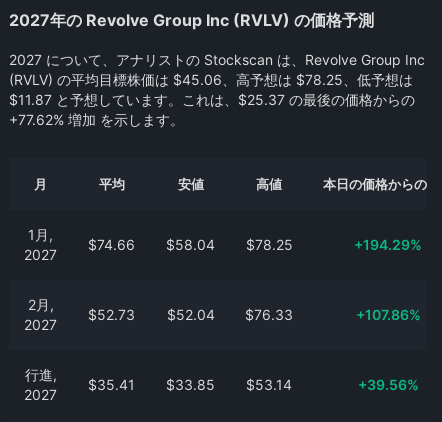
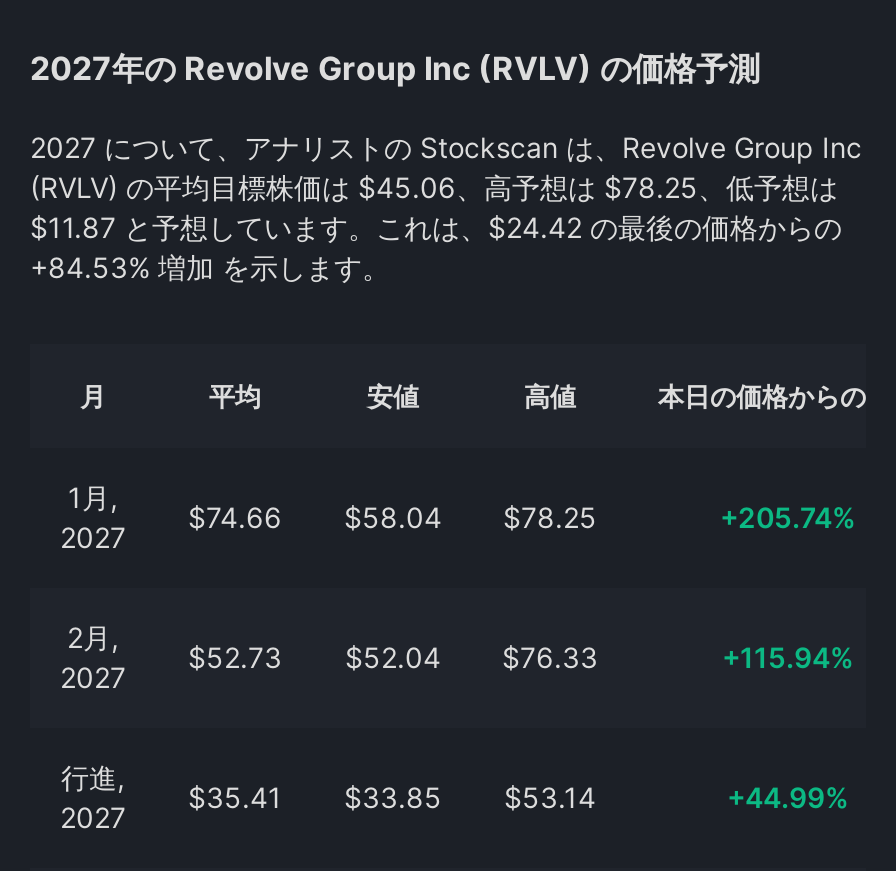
[9,90,415,107] $11.87 と予想しています。これは、$25.37 の最後の価格からの -> [30,209,842,243] $11.87 と予想しています。これは、$24.42 の最後の価格からの
[9,110,184,127] +77.62% 増加 を示します。 -> [30,249,390,283] +84.53% 増加 を示します。
[354,235,422,252] +194.29% -> [720,499,856,533] +205.74%
[355,305,420,322] +107.86% -> [722,639,854,673] +115.94%
[357,375,418,392] +39.56% -> [727,779,849,813] +44.99%

